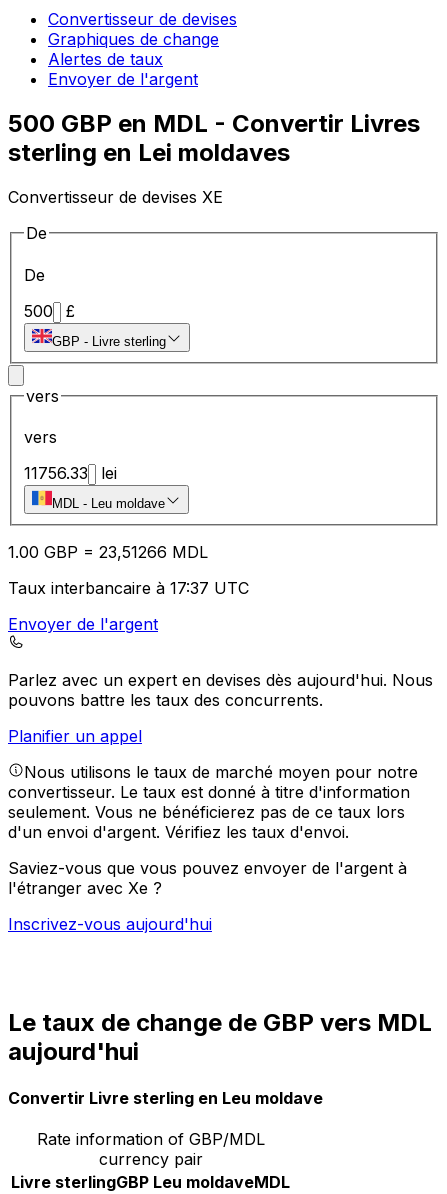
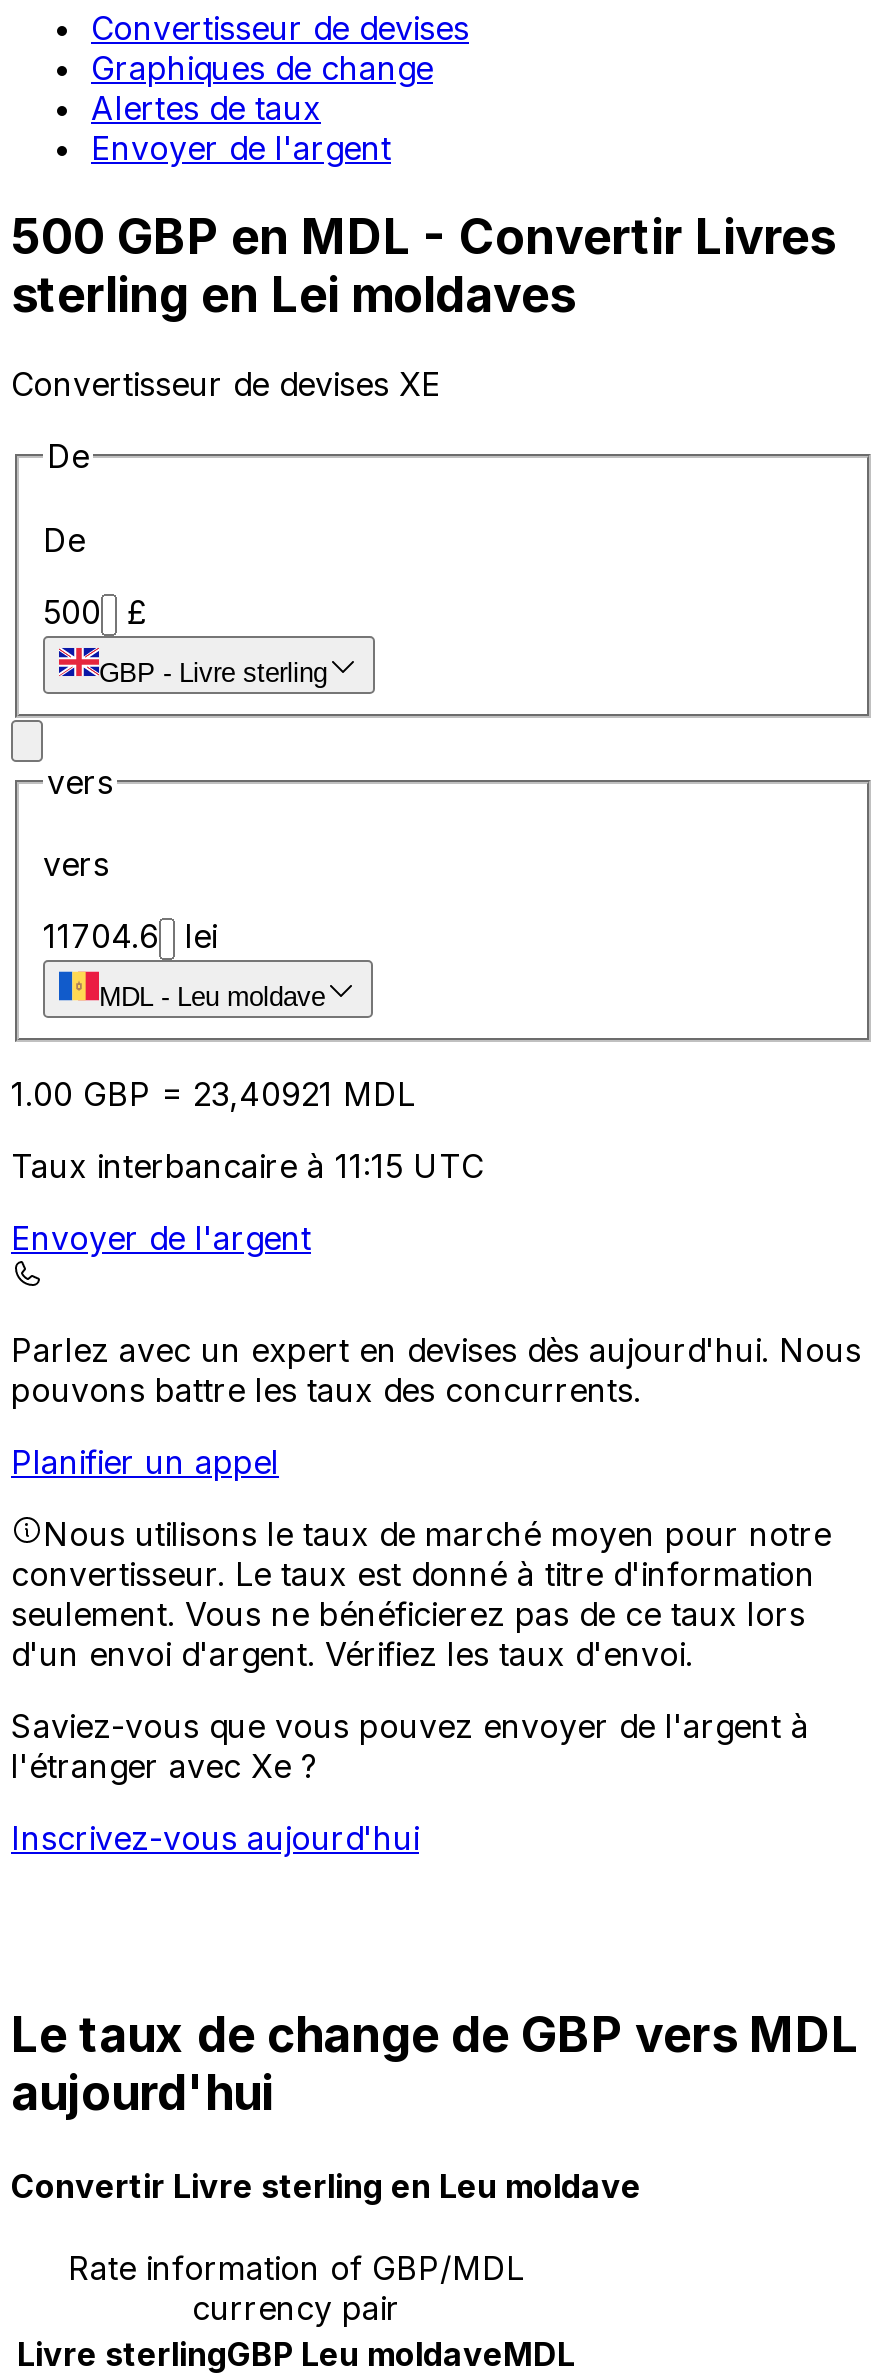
[24,463,117,483] 11756.33 lei -> [43,917,217,957] 11704.6 lei
[8,542,208,562] 1.00 GBP = 23,51266 MDL -> [11,1075,415,1115] 1.00 GBP = 23,40921 MDL
[8,578,249,598] Taux interbancaire à 17:37 UTC -> [11,1147,483,1187] Taux interbancaire à 11:15 UTC

